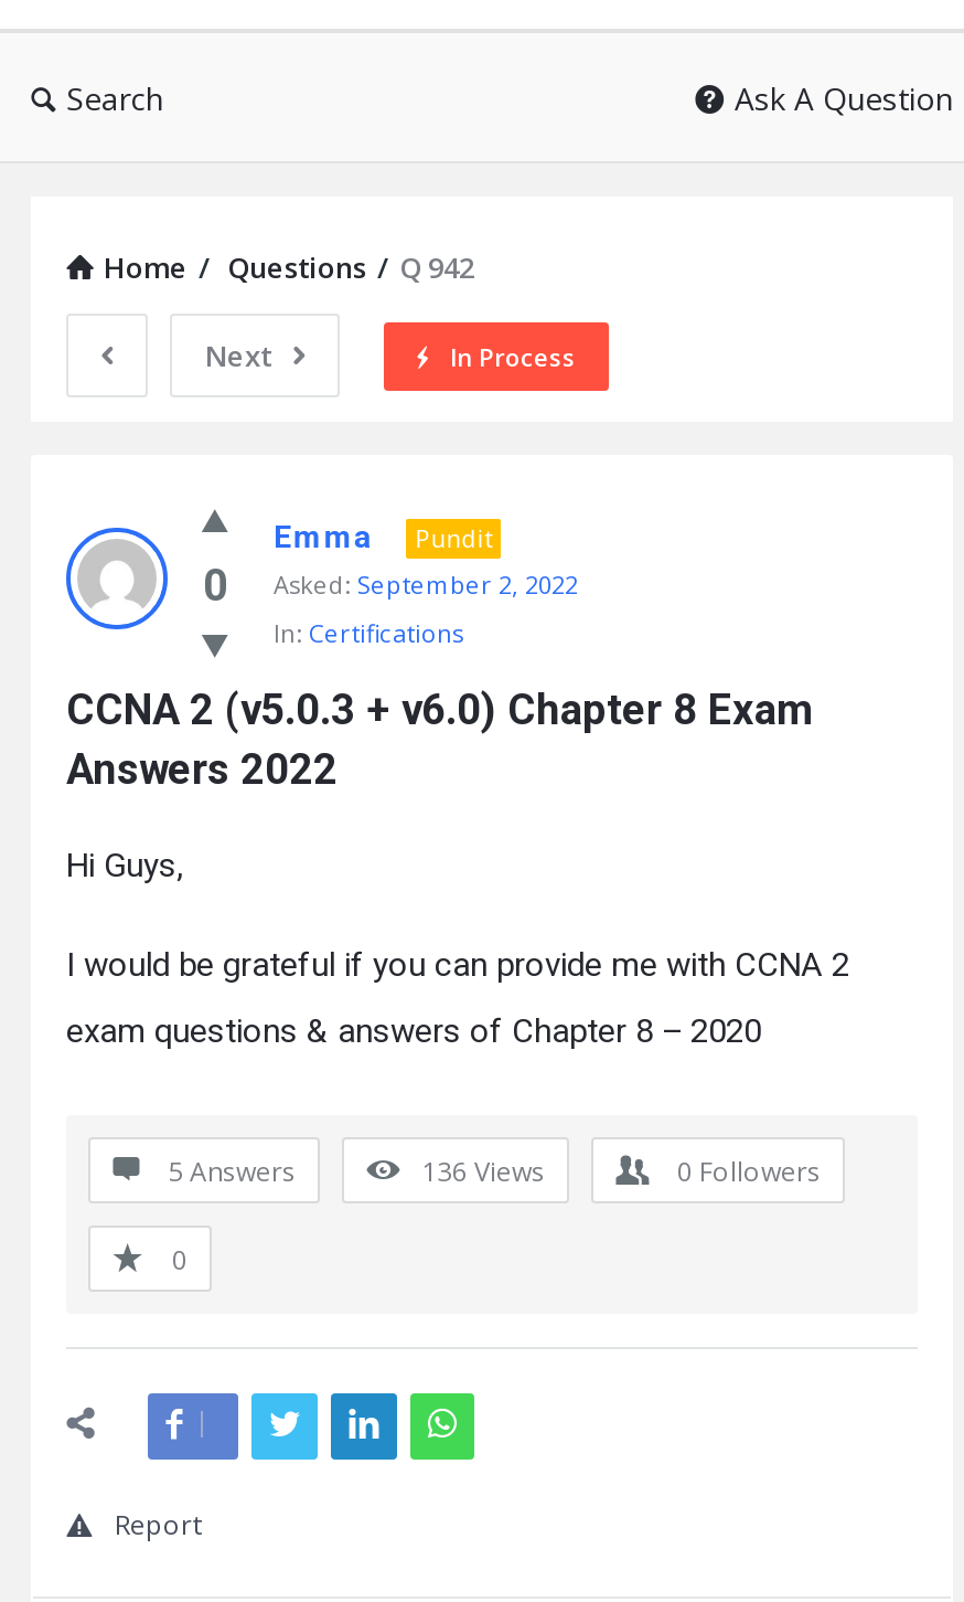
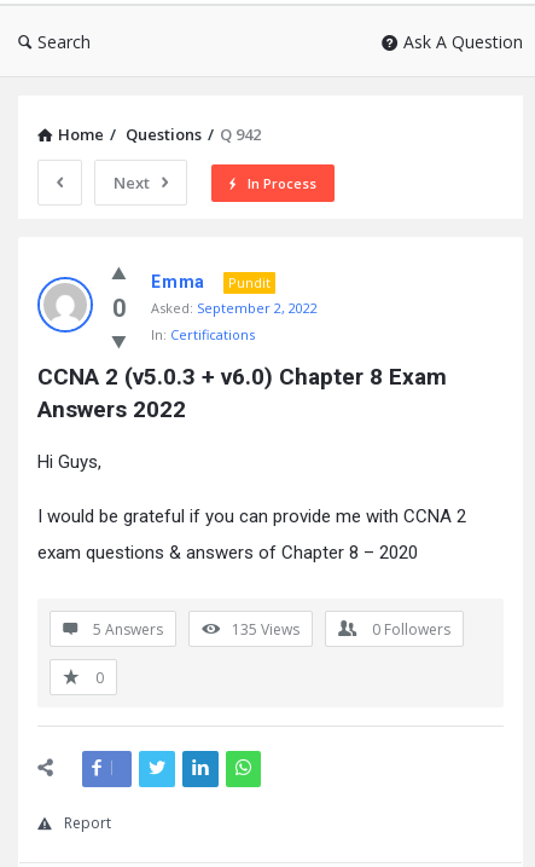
[421,1153,545,1190] 136 Views -> [232,619,300,640] 135 Views

